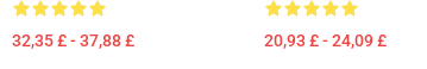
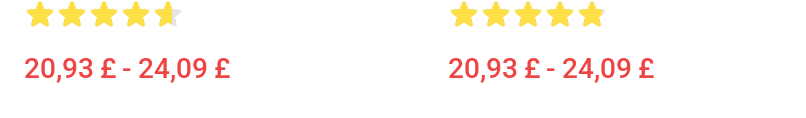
[12,31,134,50] 32,35 £ - 37,88 £ -> [24,52,230,84] 20,93 £ - 24,09 £

